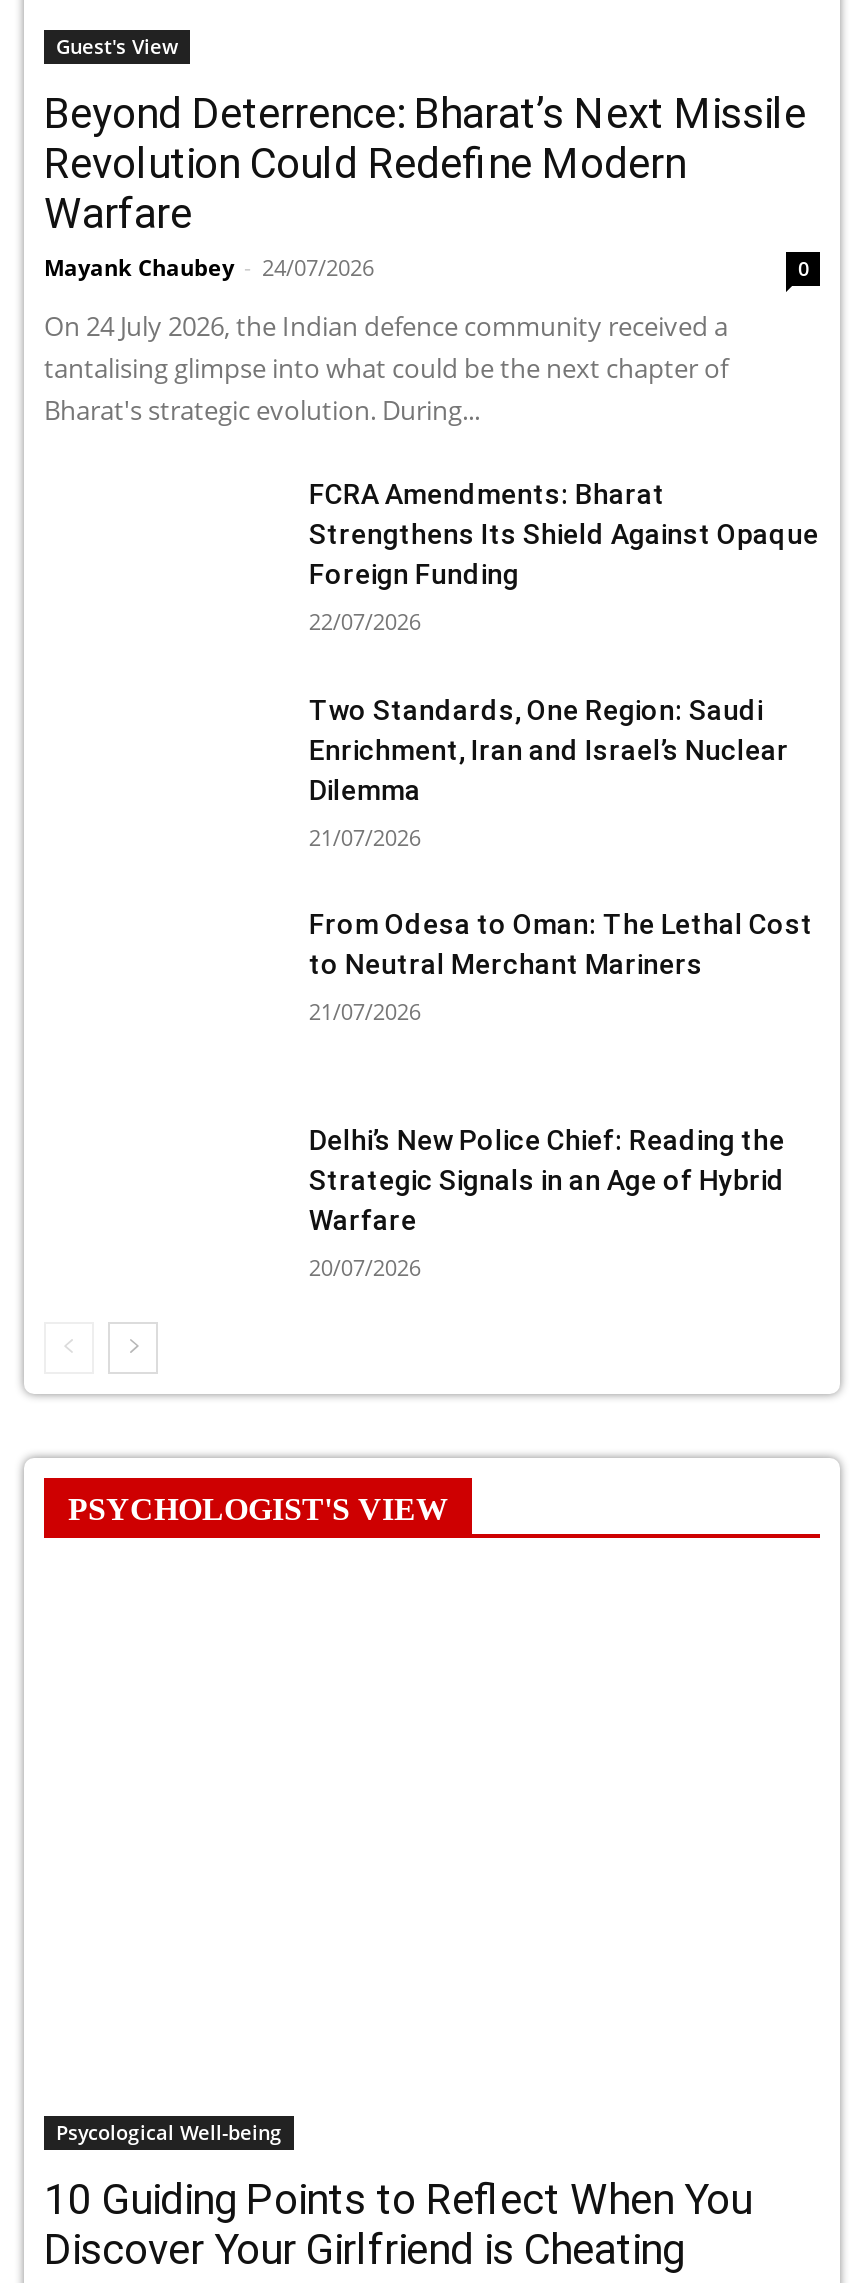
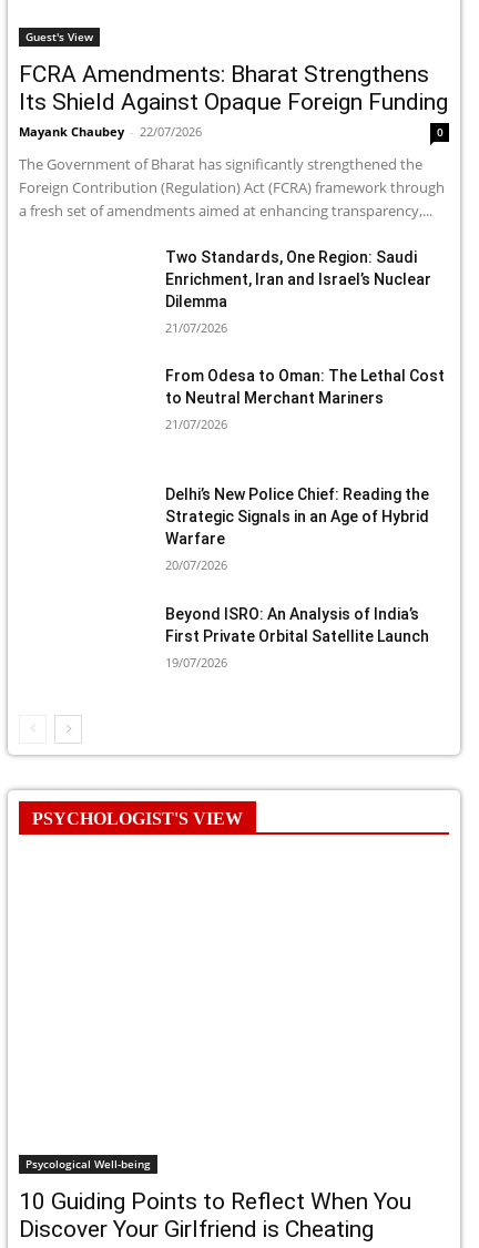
[44,91,806,283] Beyond Deterrence: Bharat’s Next Missile | Revolution Could Redefine Modern | Warfare | Mayank Chaubey - 24/07/2026 -> [19,60,448,139] FCRA Amendments: Bharat Strengthens | Its Shield Against Opaque Foreign Funding | Mayank Chaubey - 22/07/2026
[44,309,819,637] On 24 July 2026, the Indian defence community received a | tantalising glimpse into what could be the next chapter of | Bharat's strategic evolution. During... | FCRA Amendments: Bharat | Strengthens Its Shield Against Opaque | Foreign Funding | 22/07/2026 -> [19,154,445,220] The Government of Bharat has significantly strengthened the | Foreign Contribution (Regulation) Act (FCRA) framework through | a fresh set of amendments aimed at enhancing transparency,...
moved [309,694,813,1282] -> [166,248,445,573]: Two Standards, One Region: Saudi | Enrichment, Iran and Israel’s Nuclear | Dilemma | ... | Warfare | 20/07/2026
none -> [166,605,430,670] Beyond ISRO: An Analysis of India’s | First Private Orbital Satellite Launch | 19/07/2026

